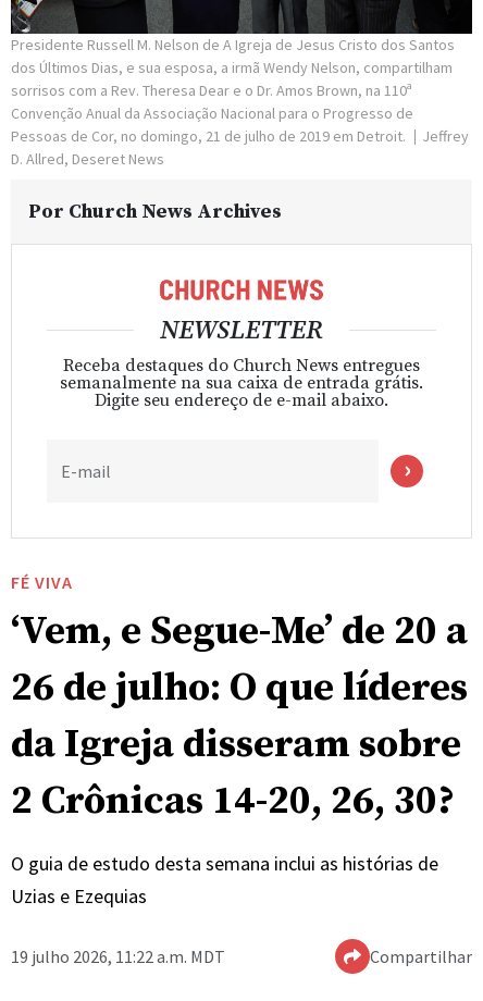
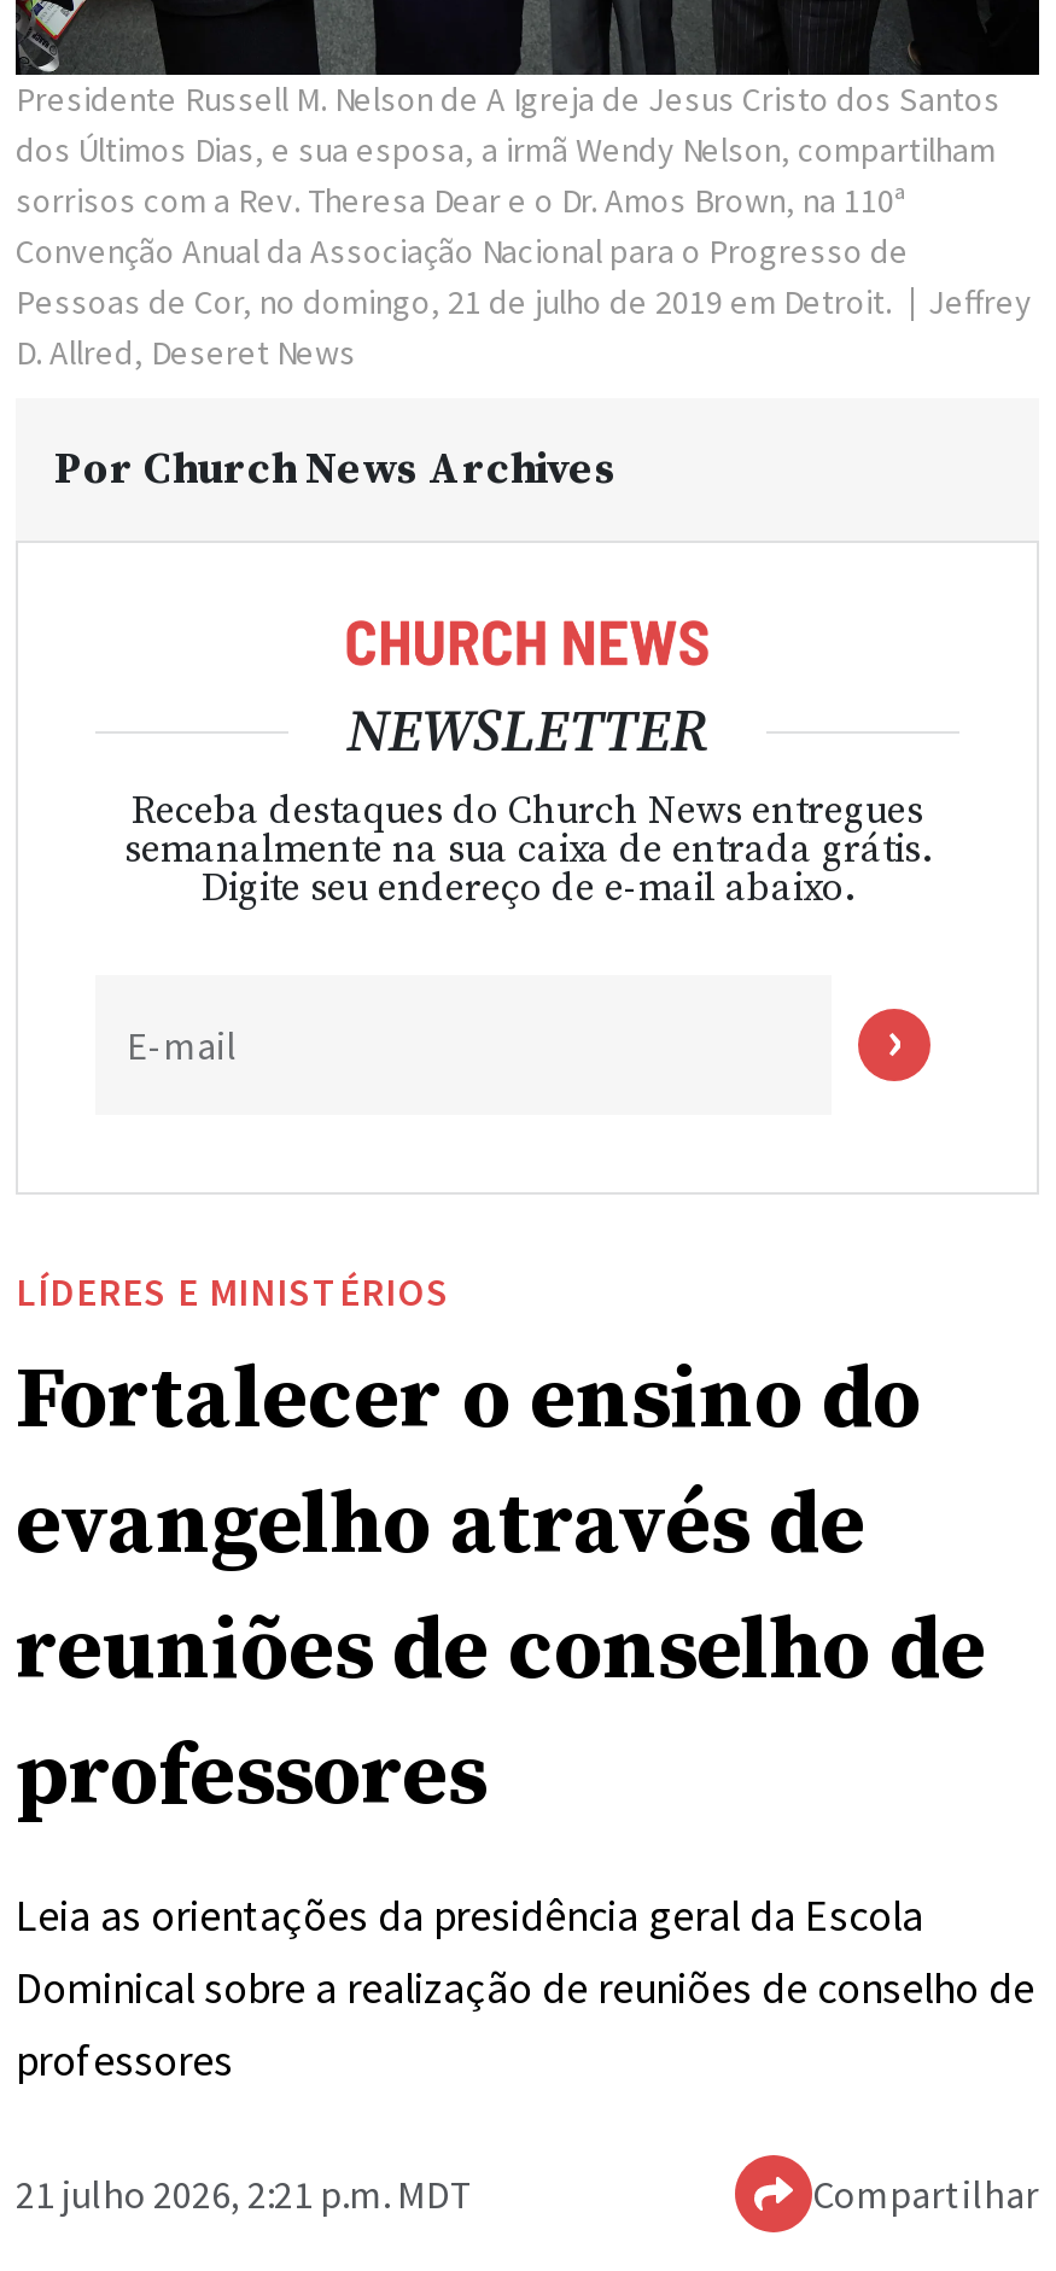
[11,571,468,826] FÉ VIVA | ‘Vem, e Segue-Me’ de 20 a | 26 de julho: O que líderes | da Igreja disseram sobre | 2 Crônicas 14-20, 26, 30? -> [16,1268,986,1832] LÍDERES E MINISTÉRIOS | Fortalecer o ensino do | evangelho através de | reuniões de conselho de | professores
[11,851,438,909] O guia de estudo desta semana inclui as histórias de | Uzias e Ezequias -> [16,1888,1034,2088] Leia as orientações da presidência geral da Escola | Dominical sobre a realização de reuniões de conselho de | professores
[11,946,225,967] 19 julho 2026, 11:22 a.m. MDT -> [16,2170,474,2218] 21 julho 2026, 2:21 p.m. MDT

